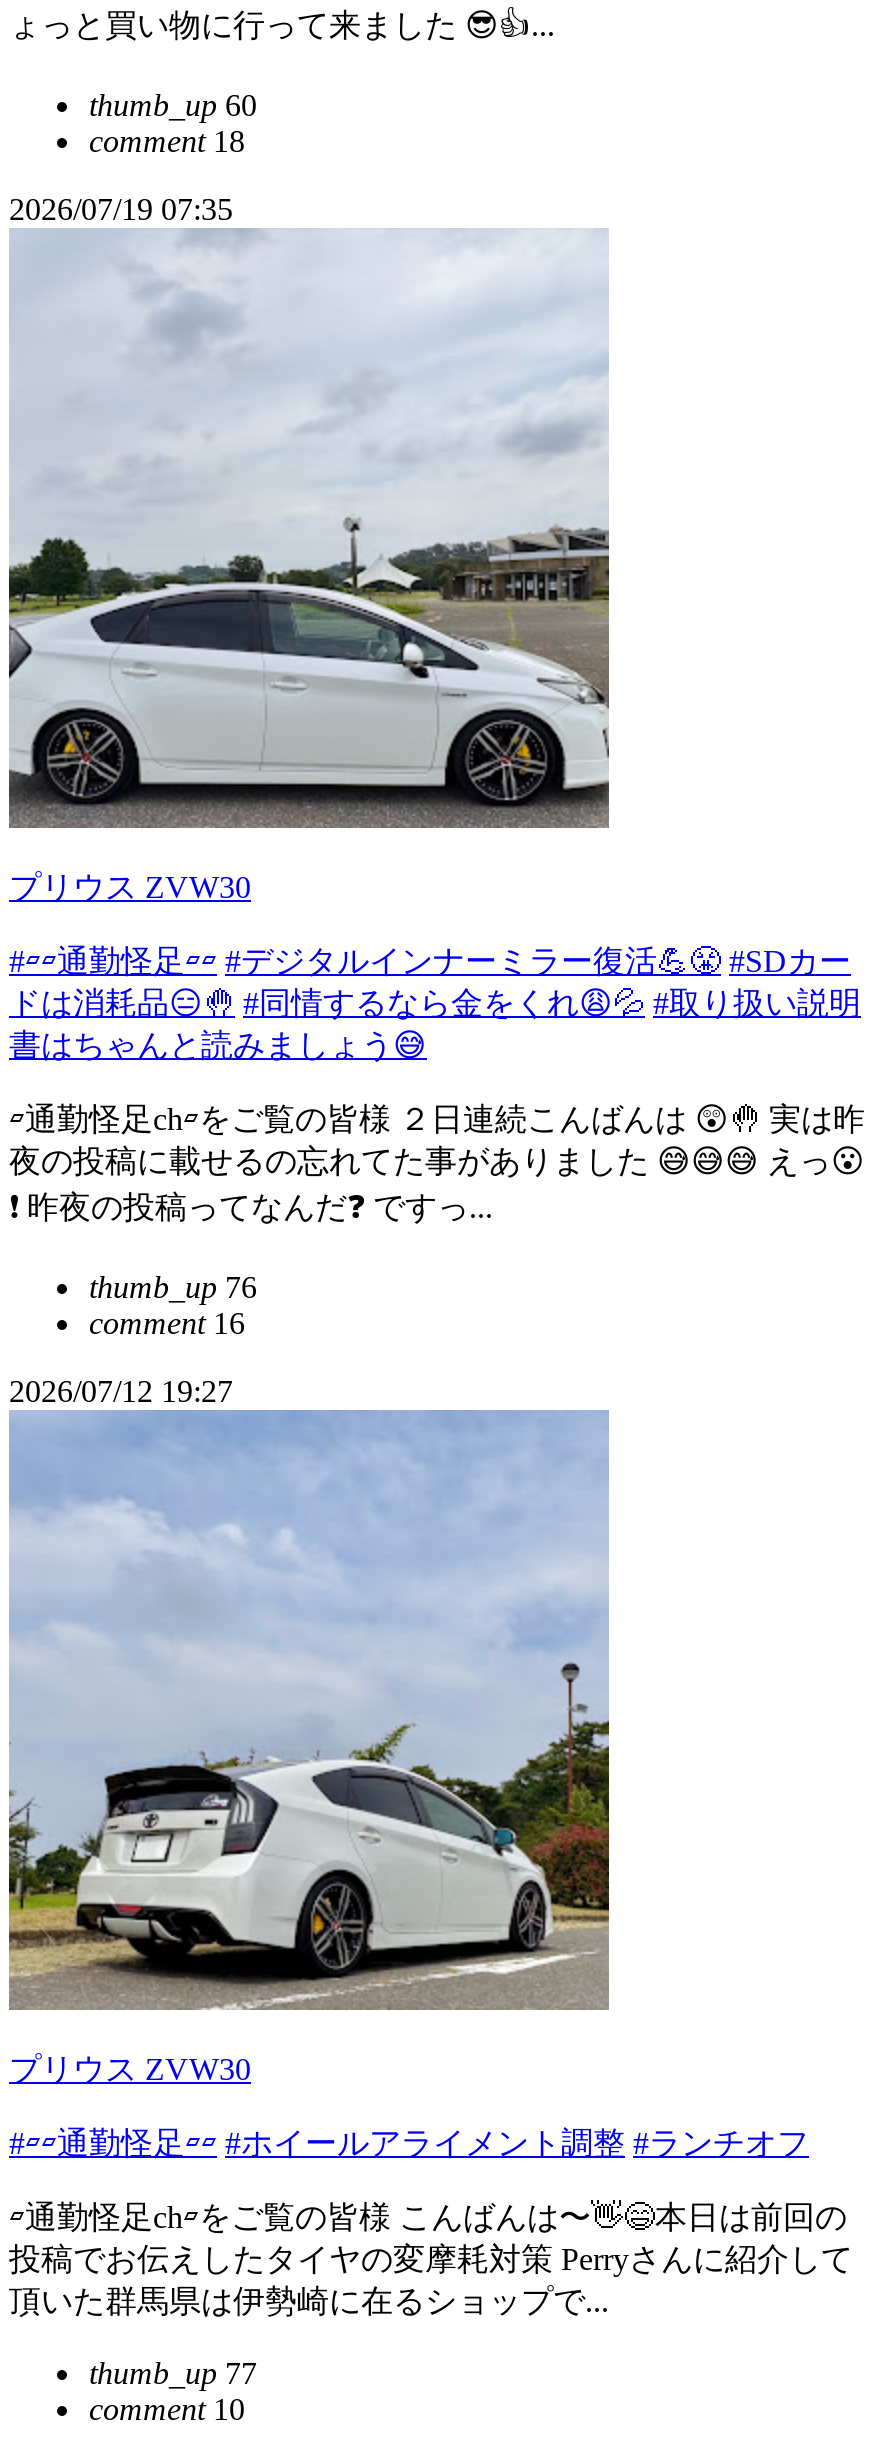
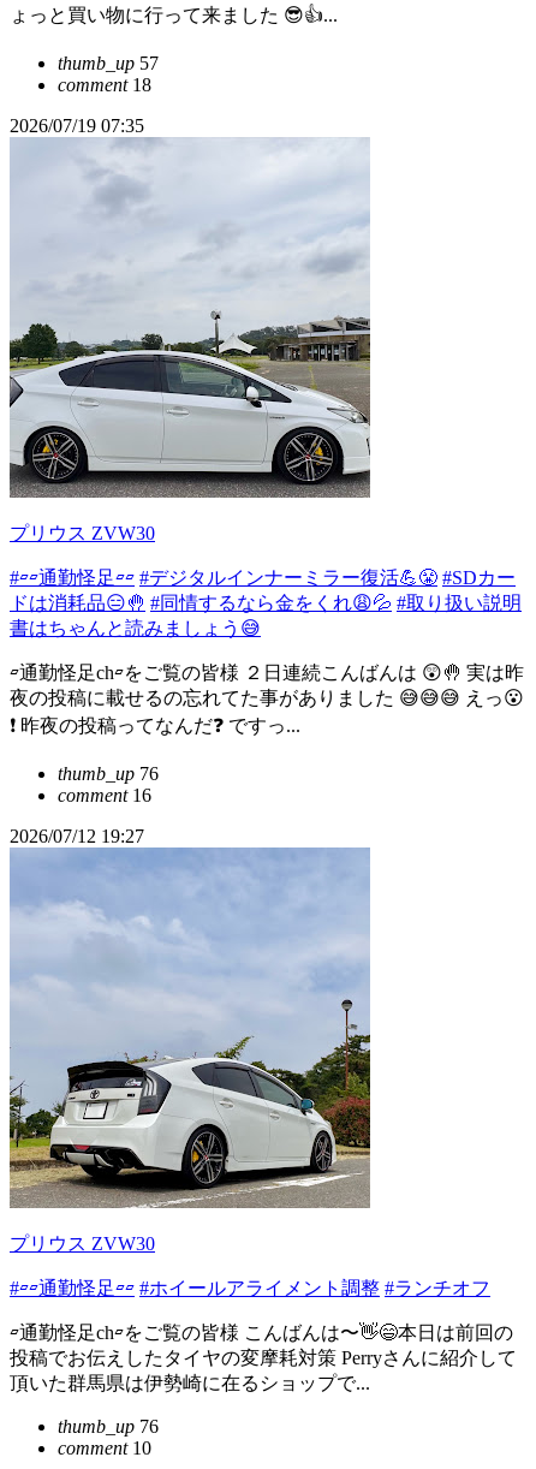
[89,88,257,122] thumb_up 60 -> [58,53,159,73] thumb_up 57
[89,2356,257,2390] thumb_up 77 -> [58,1416,159,1437] thumb_up 76

